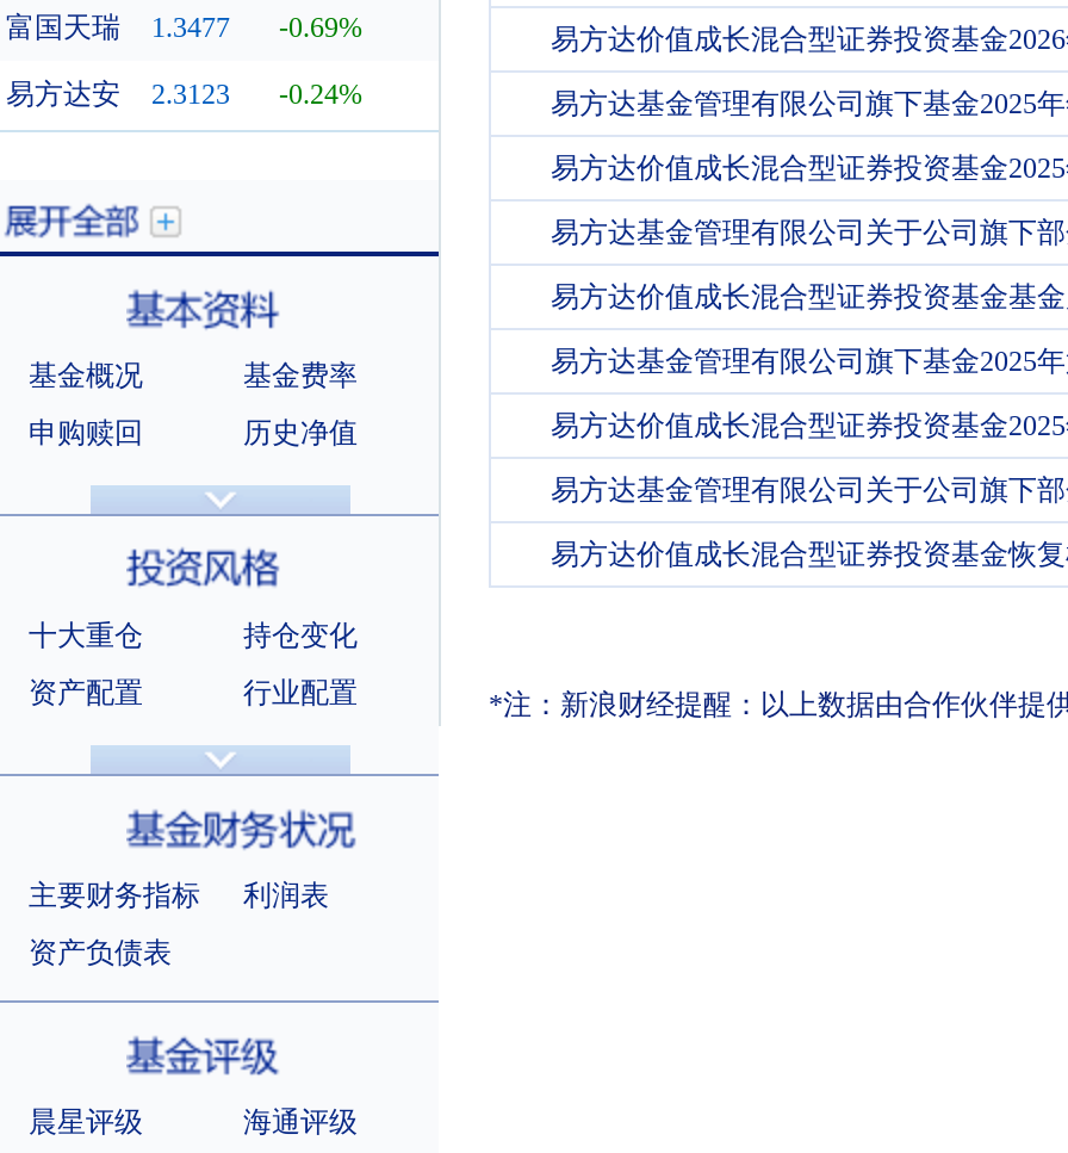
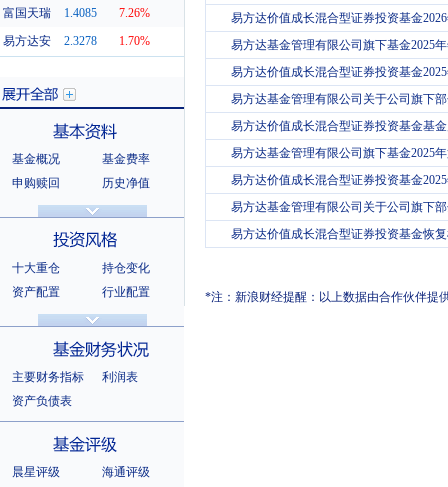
[151,11,230,44] 1.3477 -> [63,6,96,20] 1.4085
[279,11,362,44] -0.69% -> [119,6,150,20] 7.26%
[151,78,230,111] 2.3123 -> [63,34,96,48] 2.3278
[279,78,362,111] -0.24% -> [119,34,150,48] 1.70%

